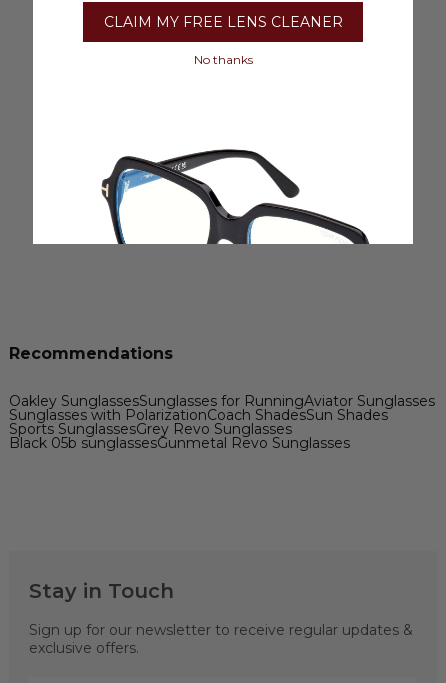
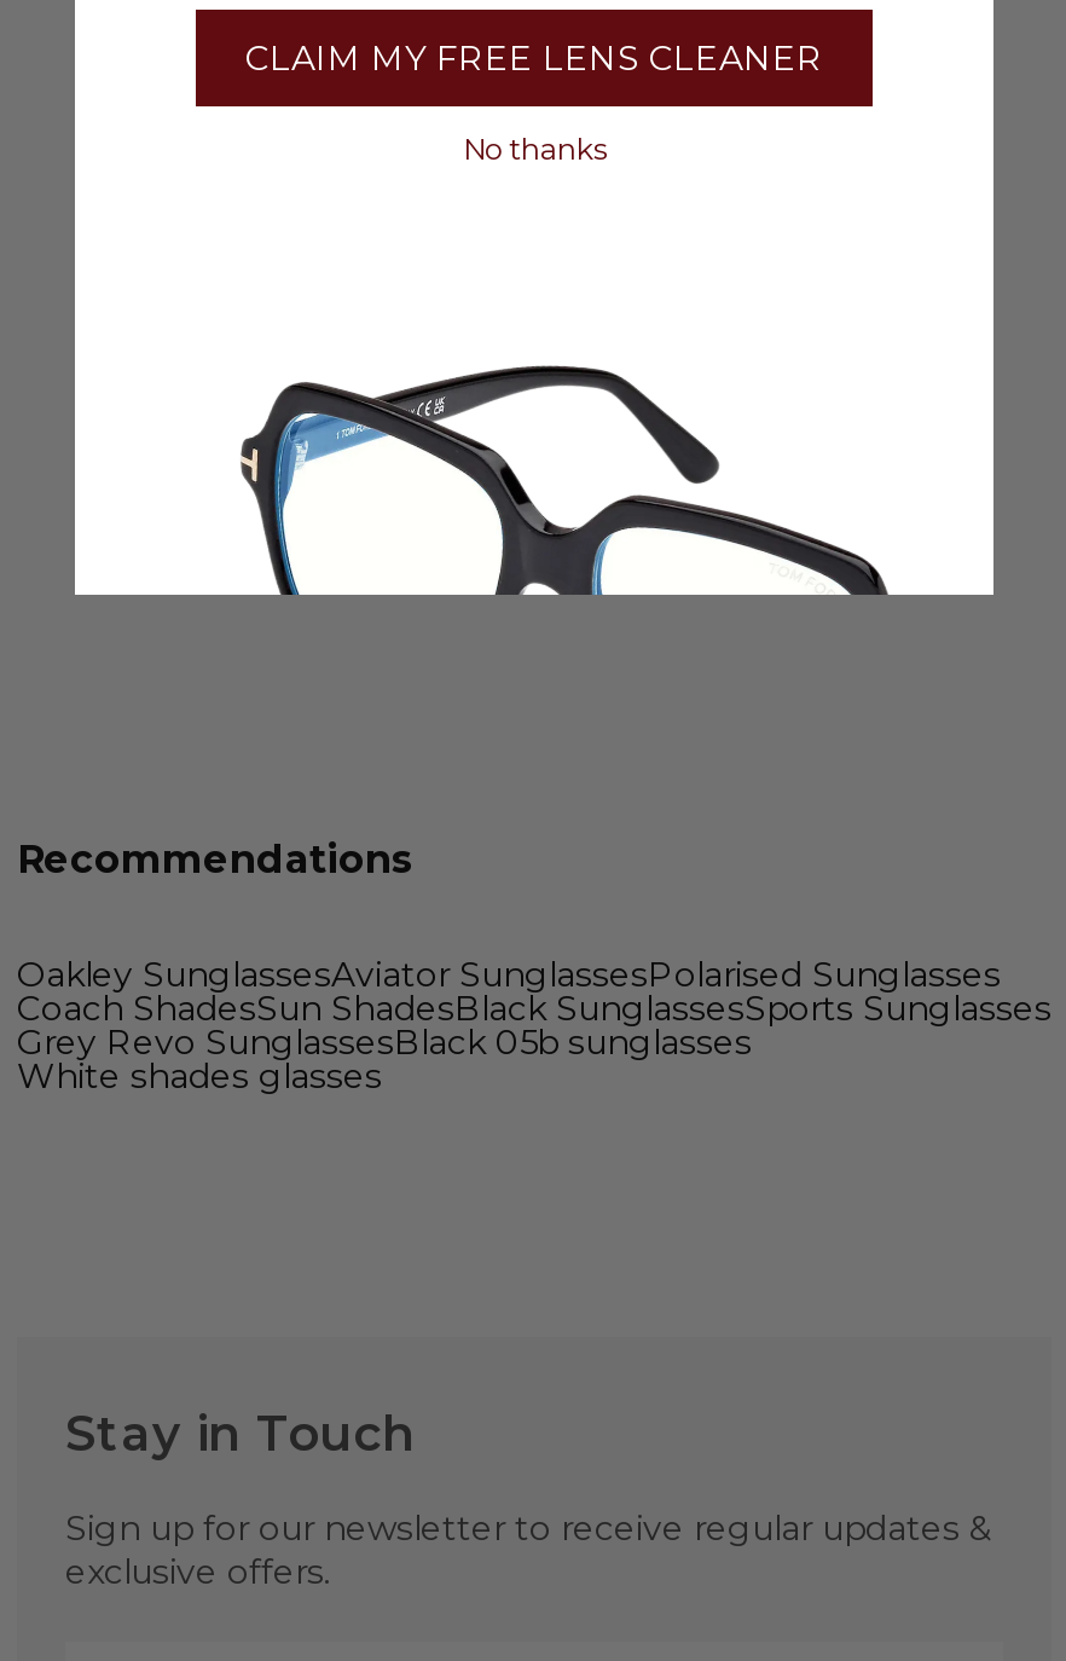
[9,392,435,452] Oakley SunglassesSunglasses for RunningAviator Sunglasses | Sunglasses with PolarizationCoach ShadesSun Shades | Sports SunglassesGrey Revo Sunglasses | Black 05b sunglassesGunmetal Revo Sunglasses -> [17,954,1051,1099] Oakley SunglassesAviator SunglassesPolarised Sunglasses | Coach ShadesSun ShadesBlack SunglassesSports Sunglasses | Grey Revo SunglassesBlack 05b sunglasses | White shades glasses

